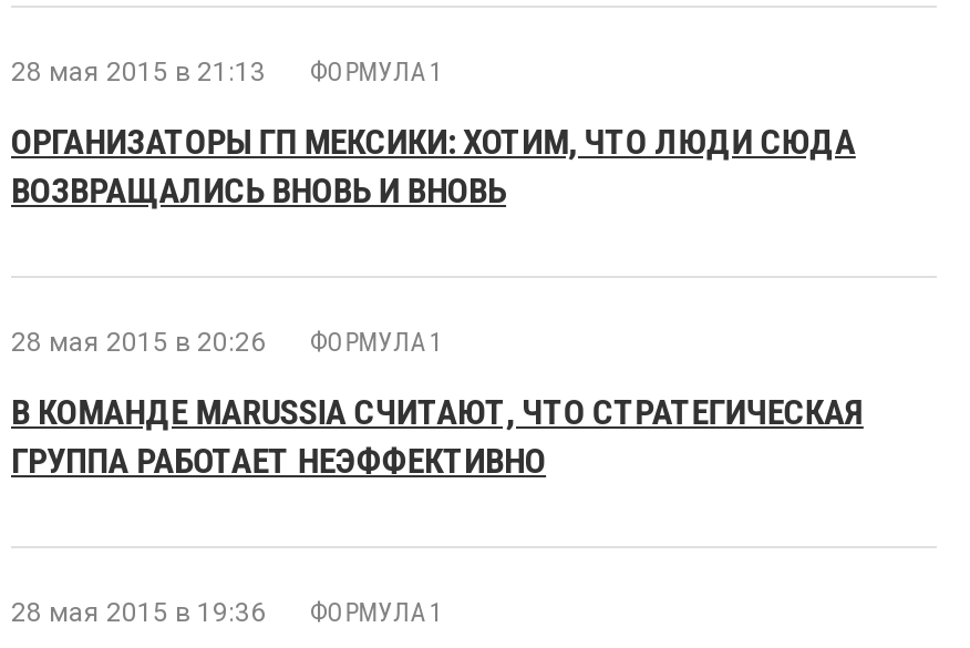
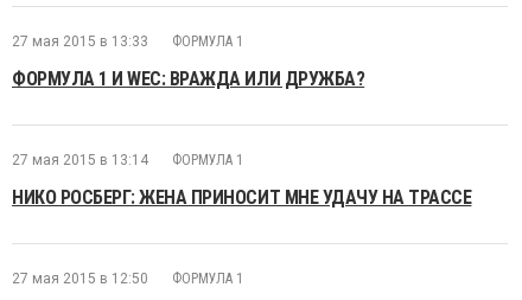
[11,56,443,88] 28 мая 2015 в 21:13 ФОРМУЛА 1 -> [12,33,243,50] 27 мая 2015 в 13:33 ФОРМУЛА 1
[11,121,856,212] ОРГАНИЗАТОРЫ ГП МЕКСИКИ: ХОТИМ, ЧТО ЛЮДИ СЮДА | ВОЗВРАЩАЛИСЬ ВНОВЬ И ВНОВЬ -> [12,68,364,90] ФОРМУЛА 1 И WEC: ВРАЖДА ИЛИ ДРУЖБА?
[11,327,443,358] 28 мая 2015 в 20:26 ФОРМУЛА 1 -> [12,152,243,168] 27 мая 2015 в 13:14 ФОРМУЛА 1
[11,391,863,482] В КОМАНДЕ MARUSSIA СЧИТАЮТ, ЧТО СТРАТЕГИЧЕСКАЯ | ГРУППА РАБОТАЕТ НЕЭФФЕКТИВНО -> [12,186,472,209] НИКО РОСБЕРГ: ЖЕНА ПРИНОСИТ МНЕ УДАЧУ НА ТРАССЕ
[11,597,443,628] 28 мая 2015 в 19:36 ФОРМУЛА 1 -> [12,270,243,287] 27 мая 2015 в 12:50 ФОРМУЛА 1

